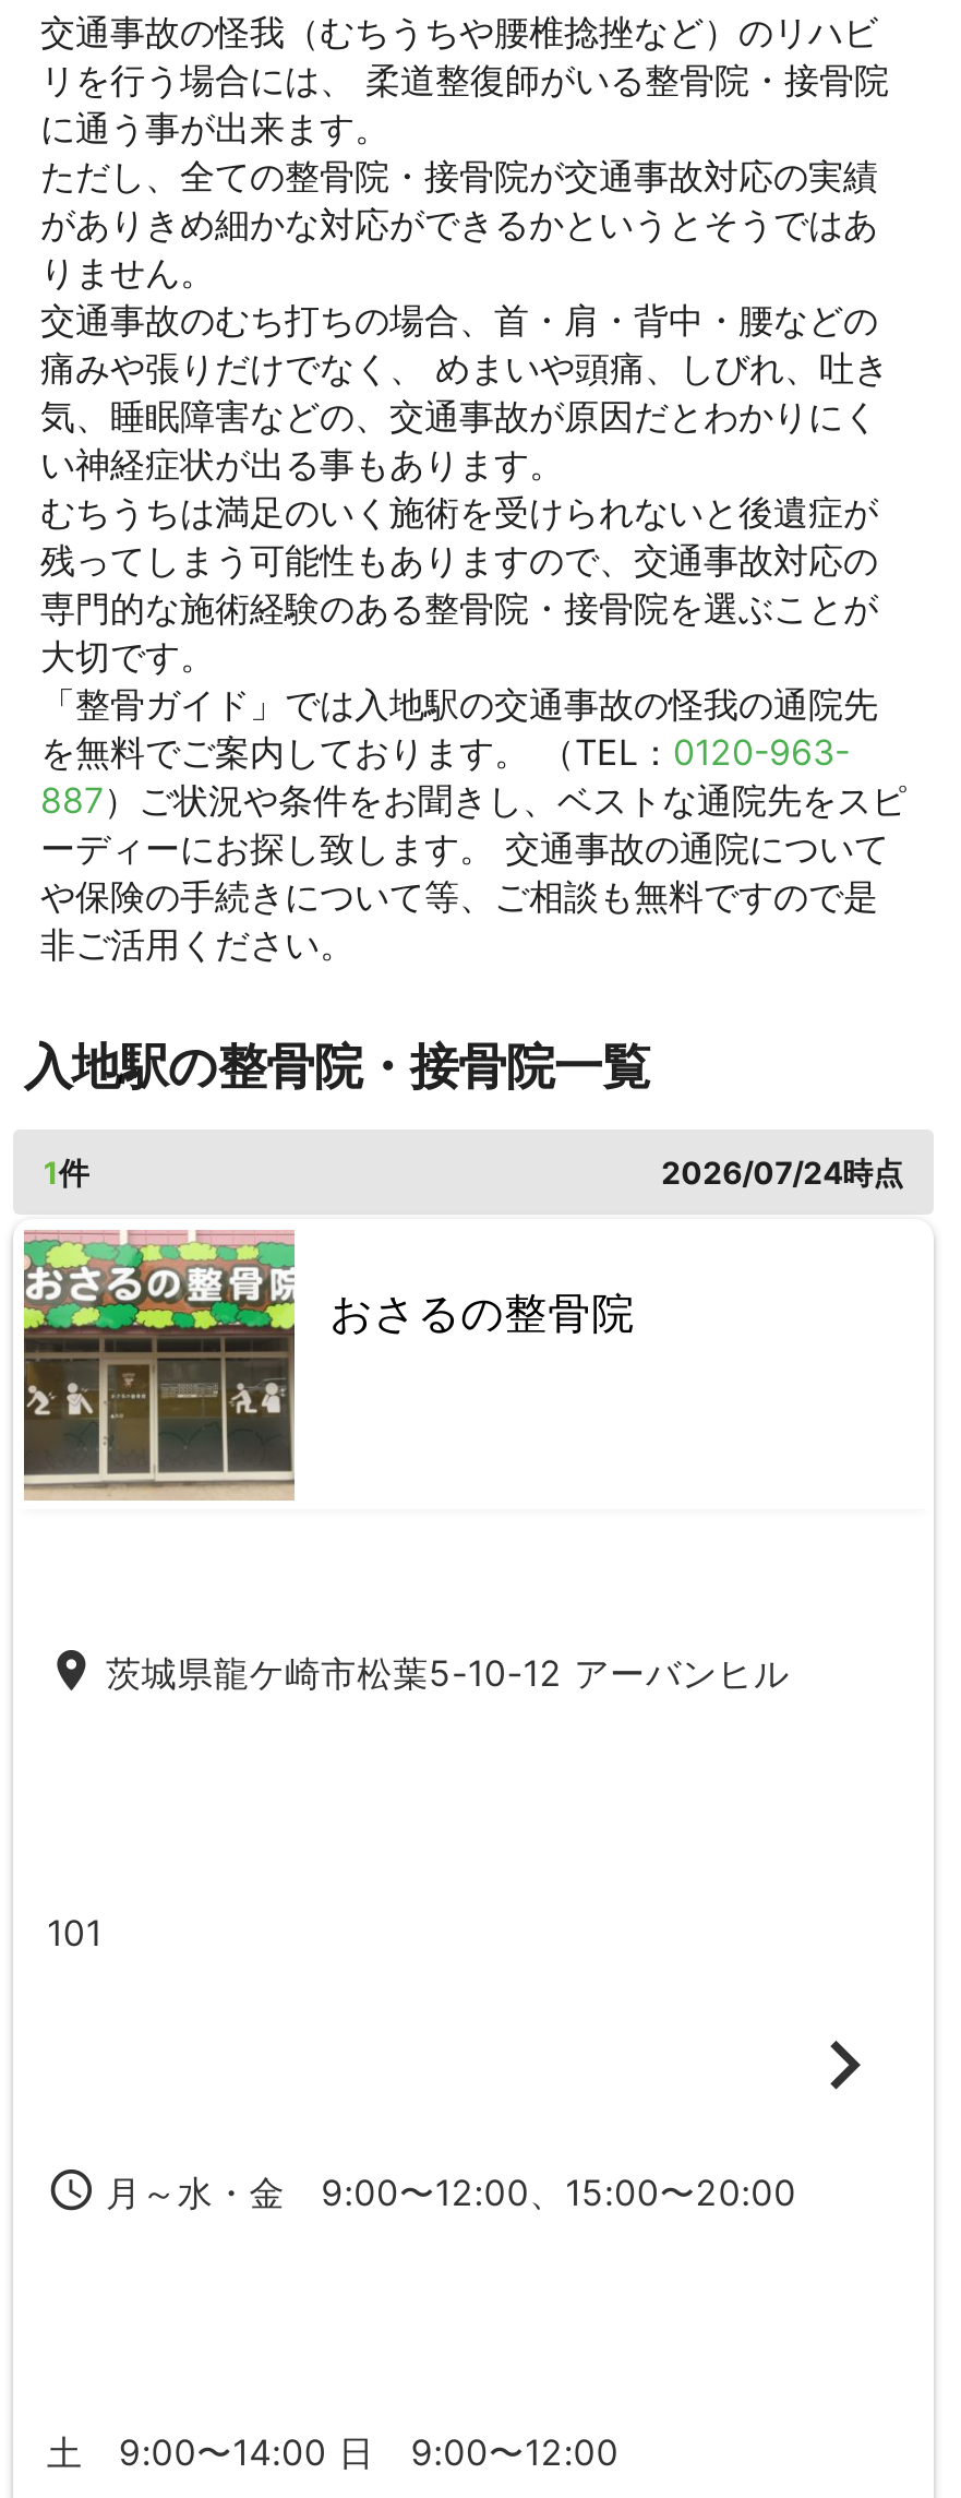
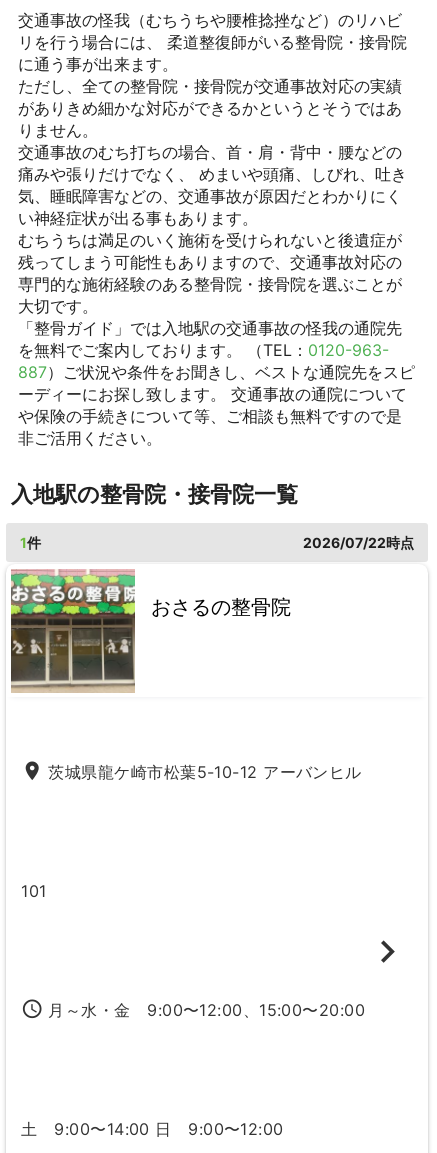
[661,1153,903,1190] 2026/07/24時点 -> [303,534,414,551] 2026/07/22時点

